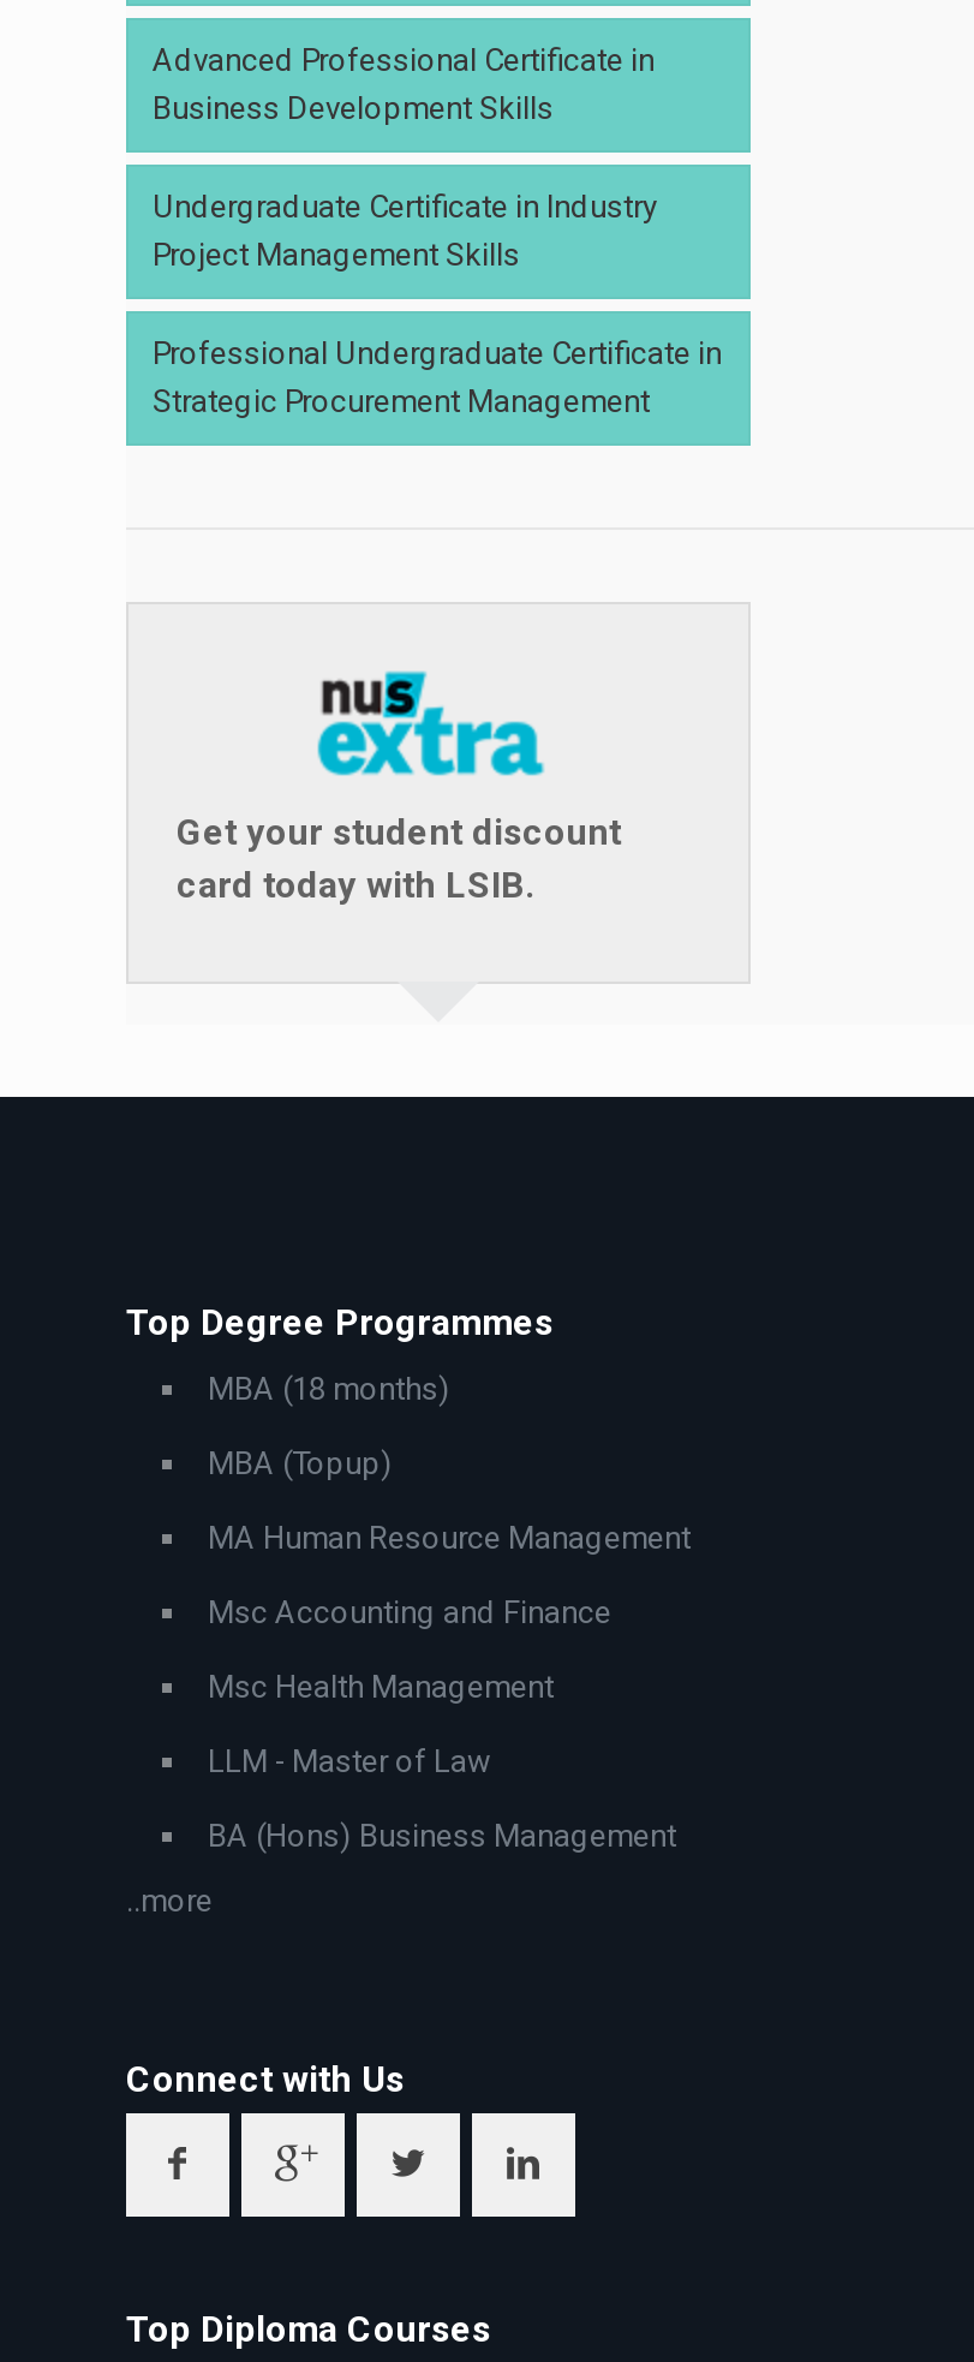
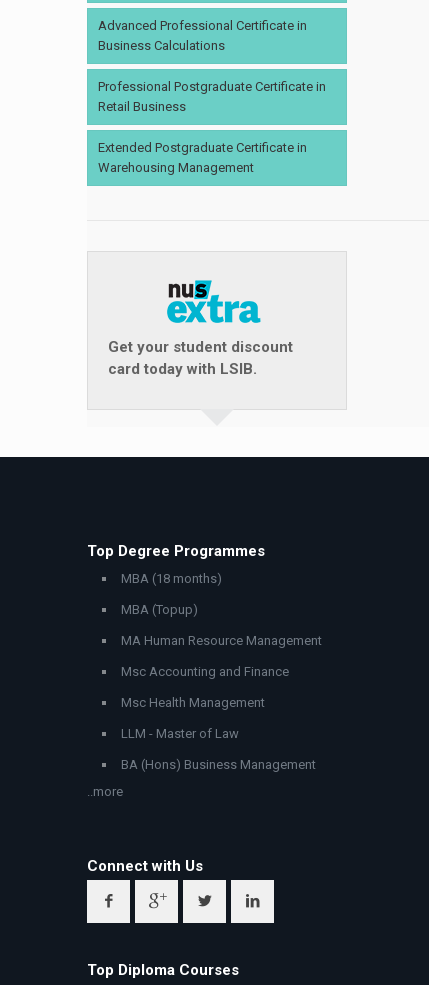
[153,90,554,126] Business Development Skills -> [98,38,225,53] Business Calculations
[153,189,657,273] Undergraduate Certificate in Industry | Project Management Skills -> [98,79,326,114] Professional Postgraduate Certificate in | Retail Business
[153,335,722,419] Professional Undergraduate Certificate in | Strategic Procurement Management -> [98,140,307,175] Extended Postgraduate Certificate in | Warehousing Management

